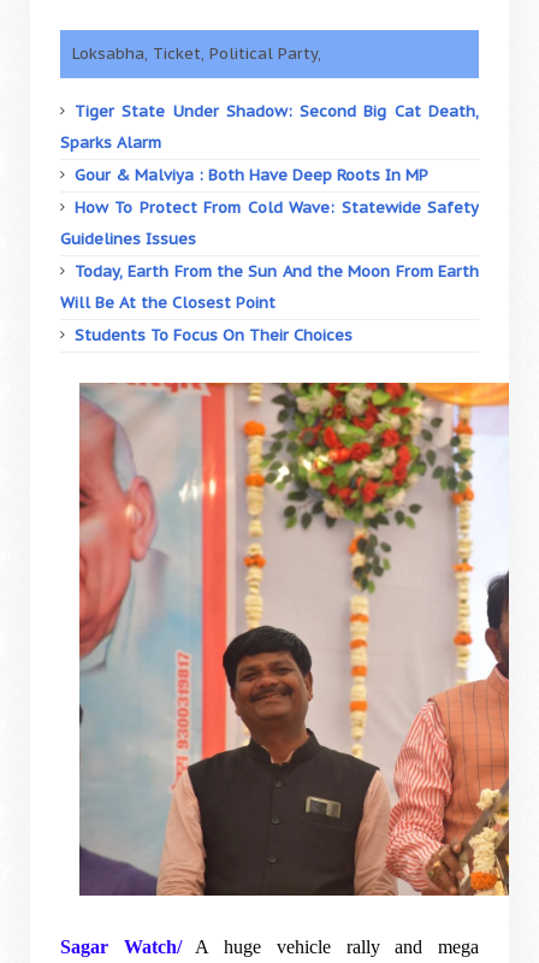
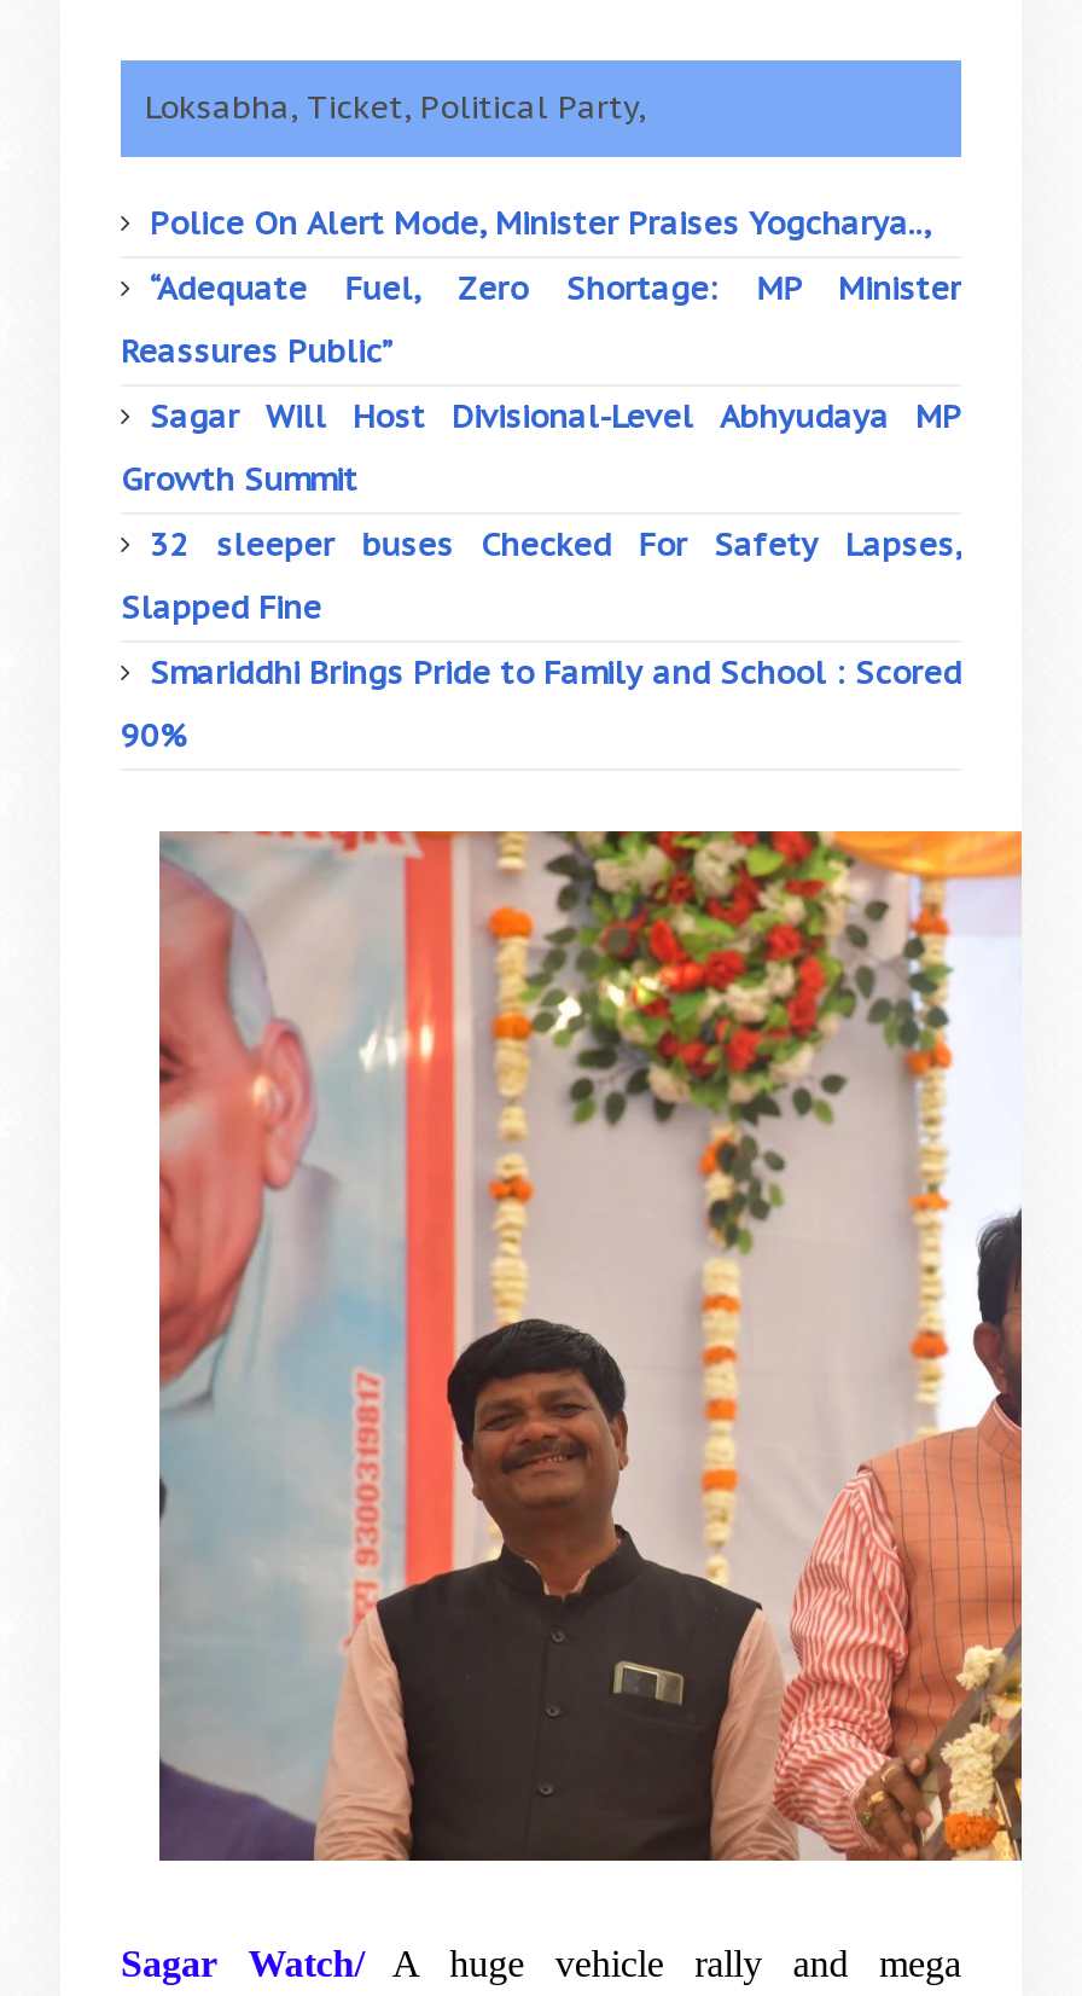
[60,101,479,345] Tiger State Under Shadow: Second Big Cat Death, | Sparks Alarm | Gour & Malviya : Both Have Deep Roots In MP | How To Protect From Cold Wave: Statewide Safety | Guidelines Issues | Today, Earth From the Sun And the Moon From Earth | Will Be At the Closest Point | Students To Focus On Their Choices -> [121,203,961,756] Police On Alert Mode, Minister Praises Yogcharya.., | “Adequate Fuel, Zero Shortage: MP Minister | Reassures Public” | Sagar Will Host Divisional-Level Abhyudaya MP | Growth Summit | 32 sleeper buses Checked For Safety Lapses, | Slapped Fine | Smariddhi Brings Pride to Family and School : Scored | 90%

